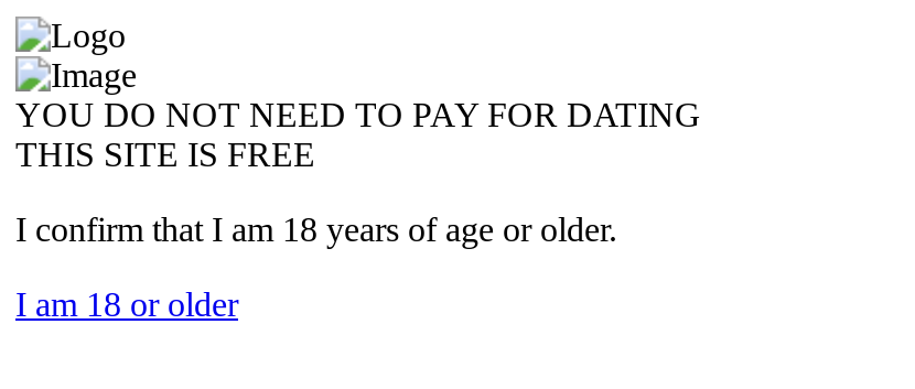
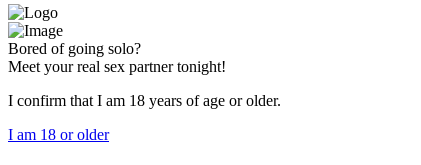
[15,96,701,173] YOU DO NOT NEED TO PAY FOR DATING | THIS SITE IS FREE -> [8,40,226,75] Bored of going solo? | Meet your real sex partner tonight!

